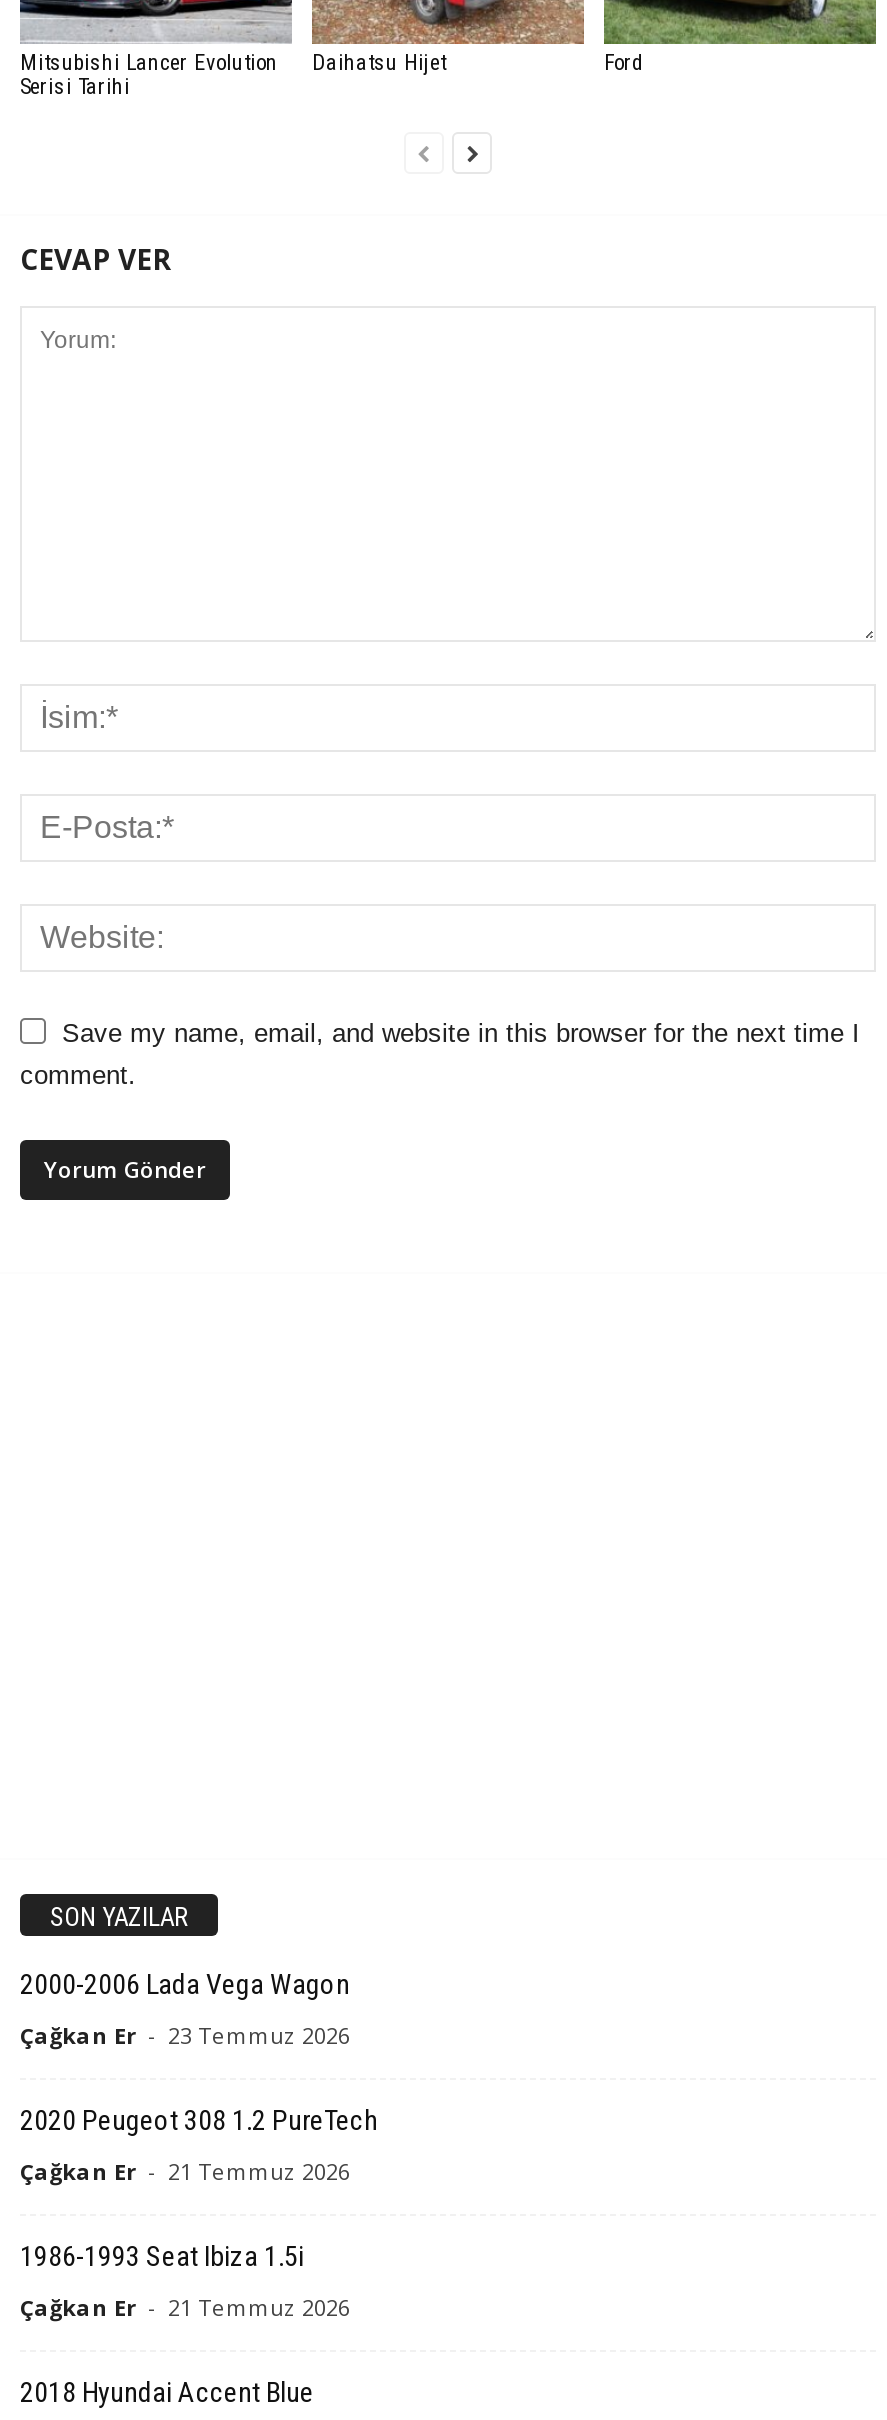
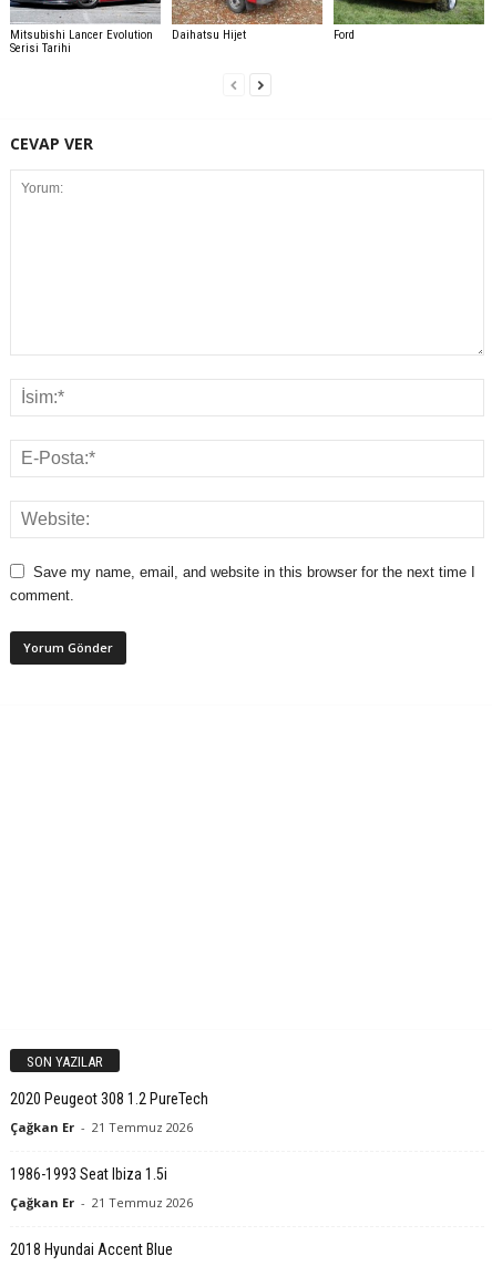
[20,1968,350,2050] 2000-2006 Lada Vega Wagon | Çağkan Er - 23 Temmuz 2026 -> none

